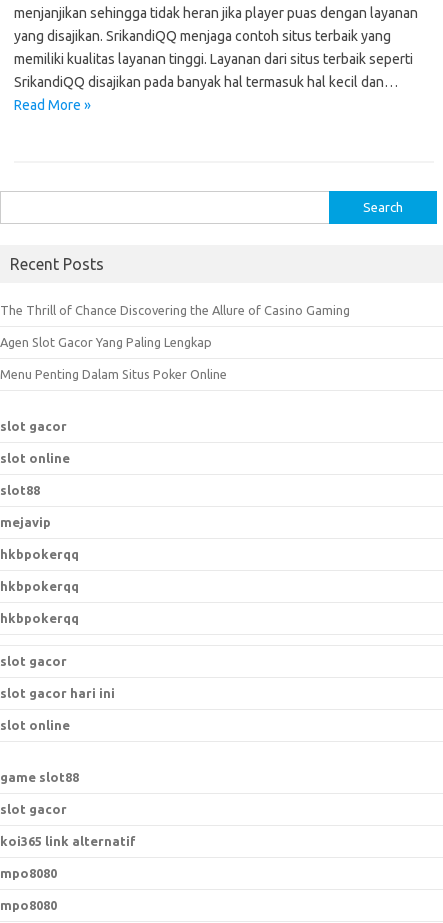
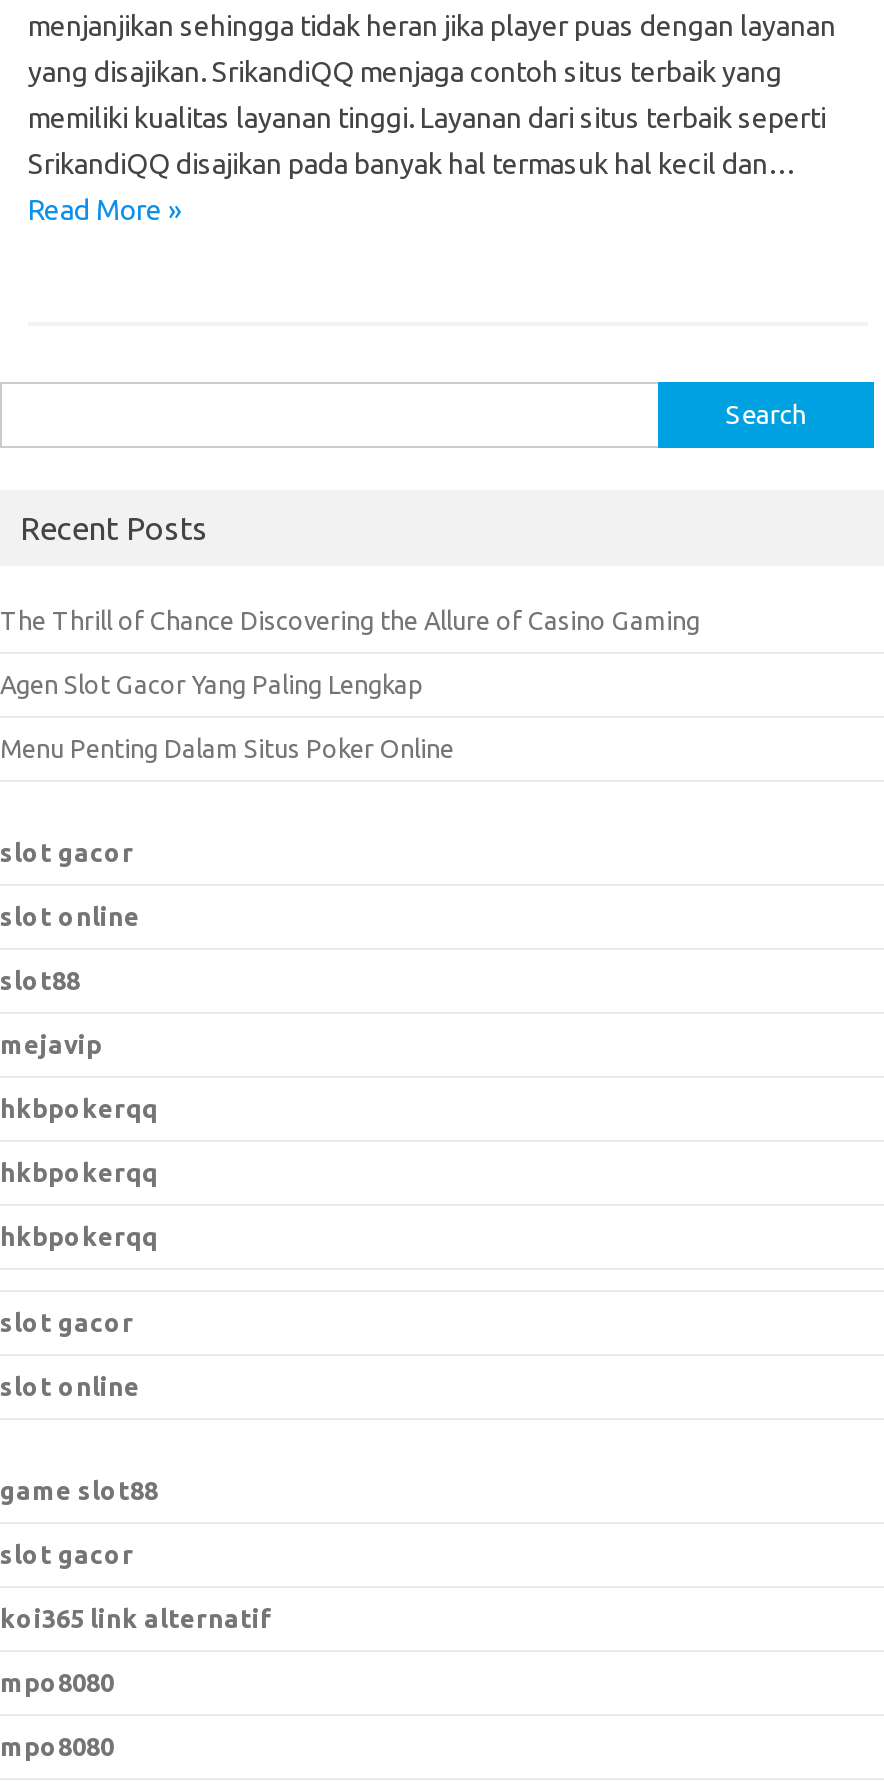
[0,686,115,700] slot gacor hari ini -> none

